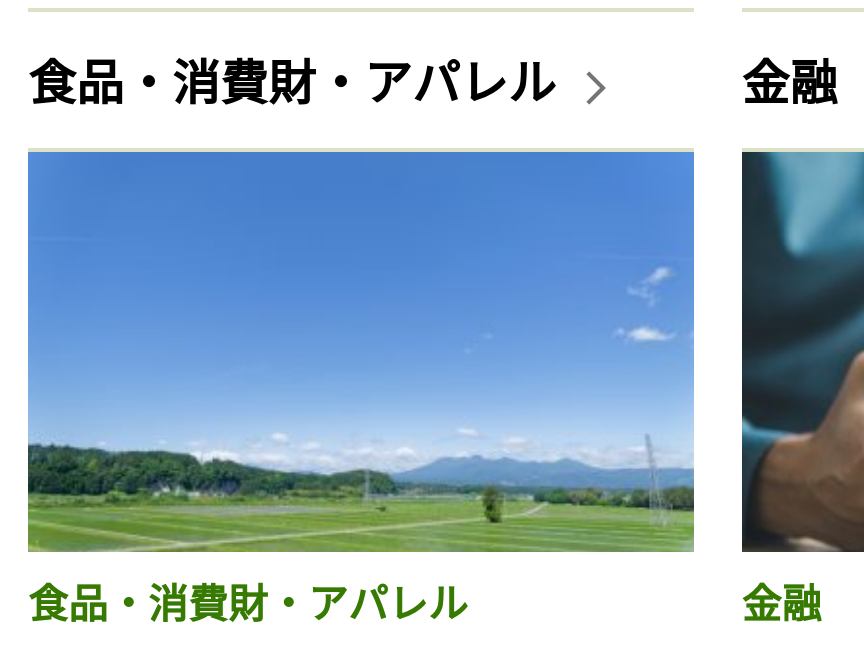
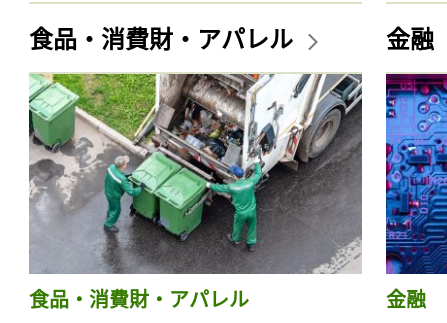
[26,150,696,554] [image] -> [28,73,363,274] [image]
[740,150,858,554] [image] -> [385,73,444,275] [image]

